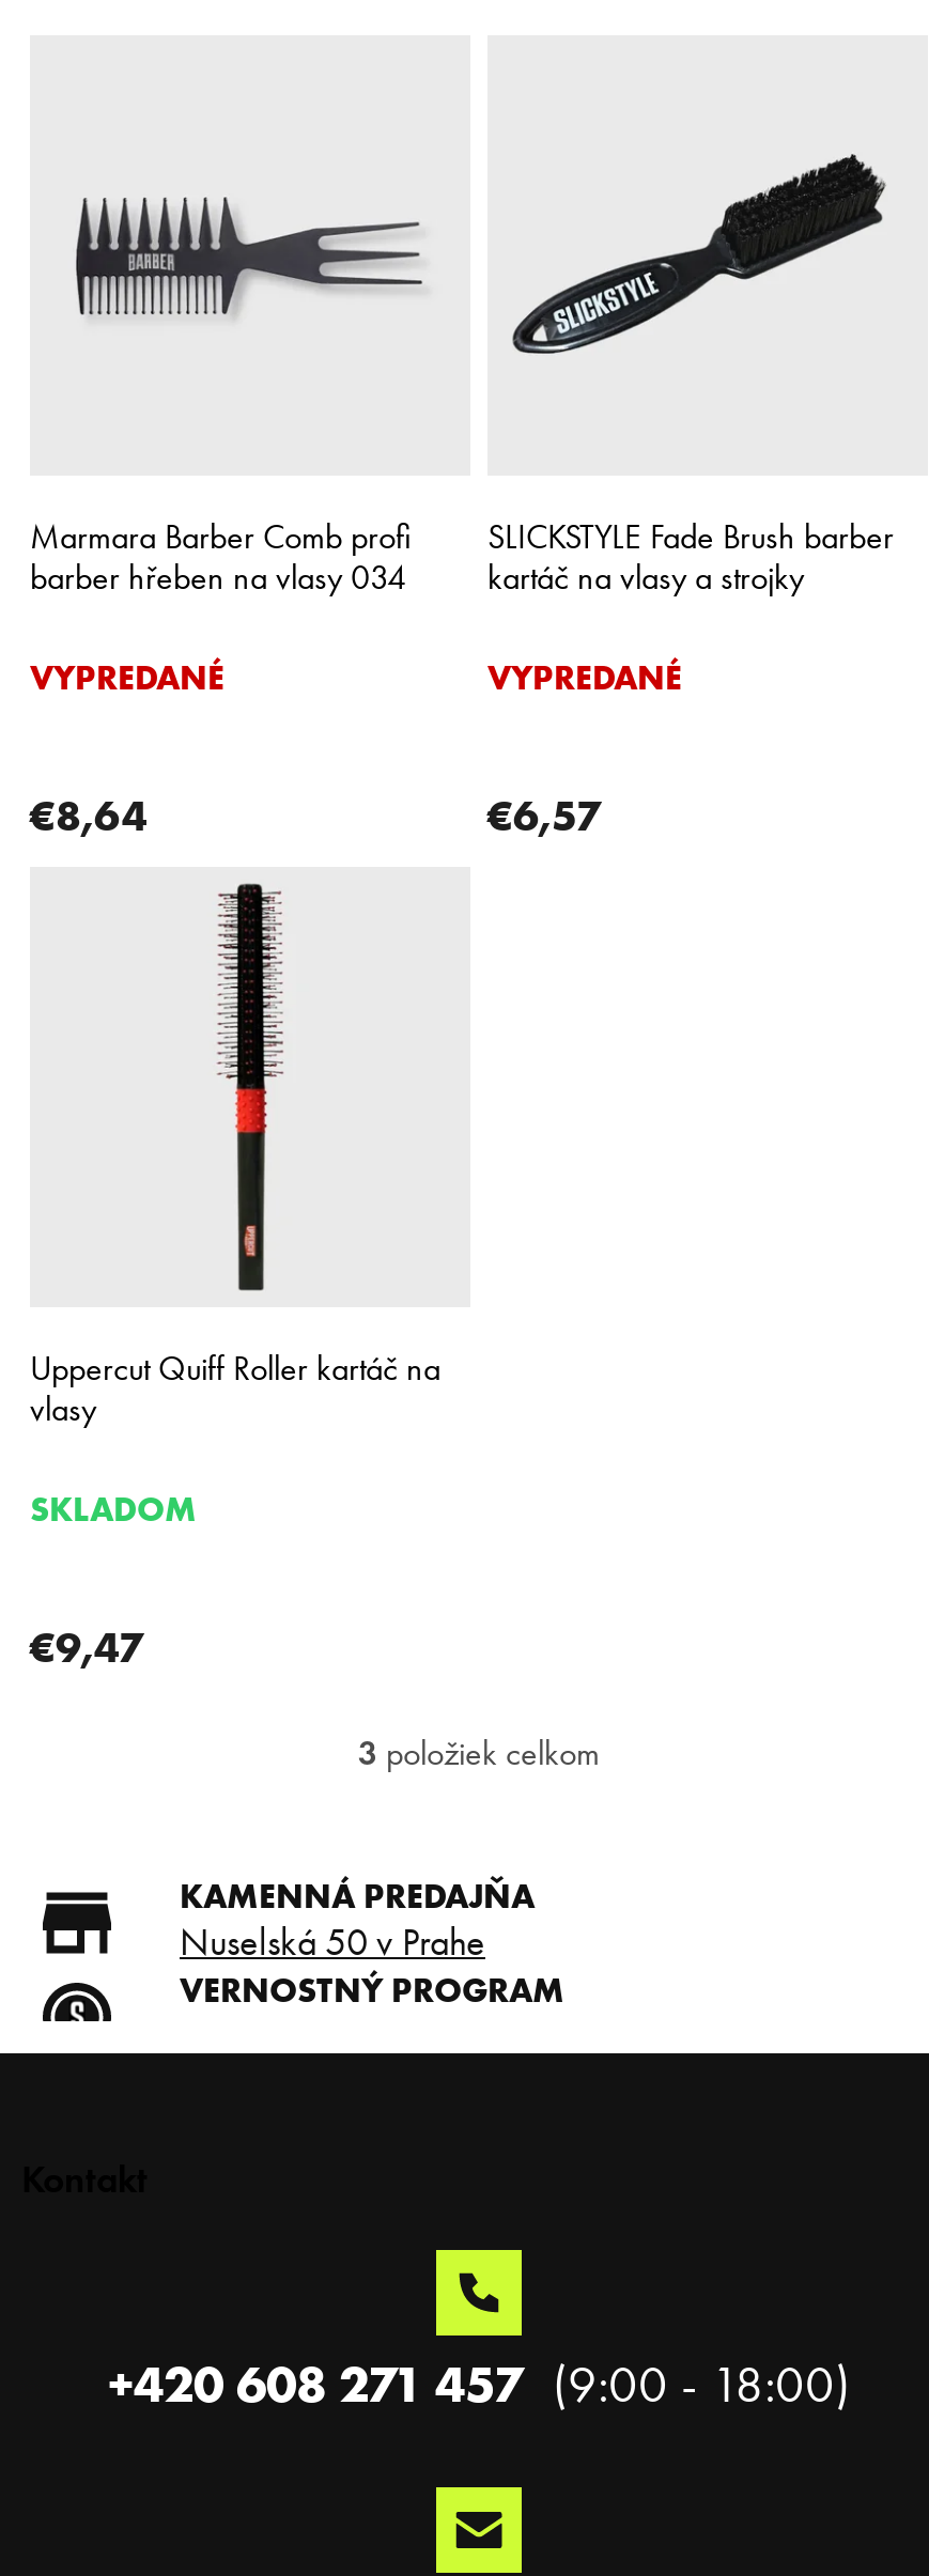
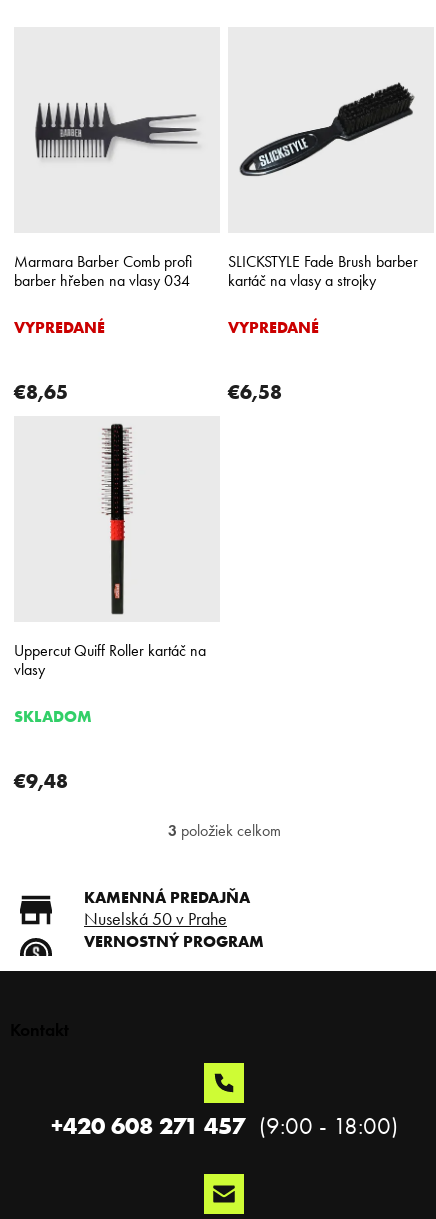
[30,787,148,840] €8,64 -> [14,379,68,404] €8,65
[487,787,601,840] €6,57 -> [228,379,282,404] €6,58
[30,1618,143,1672] €9,47 -> [14,768,68,793] €9,48

